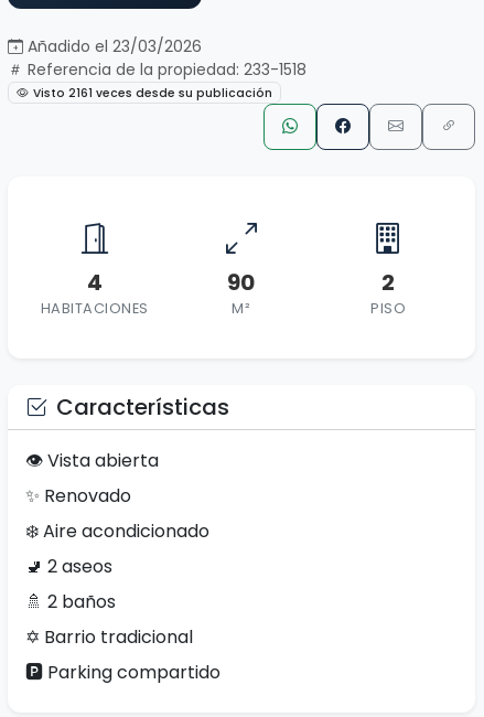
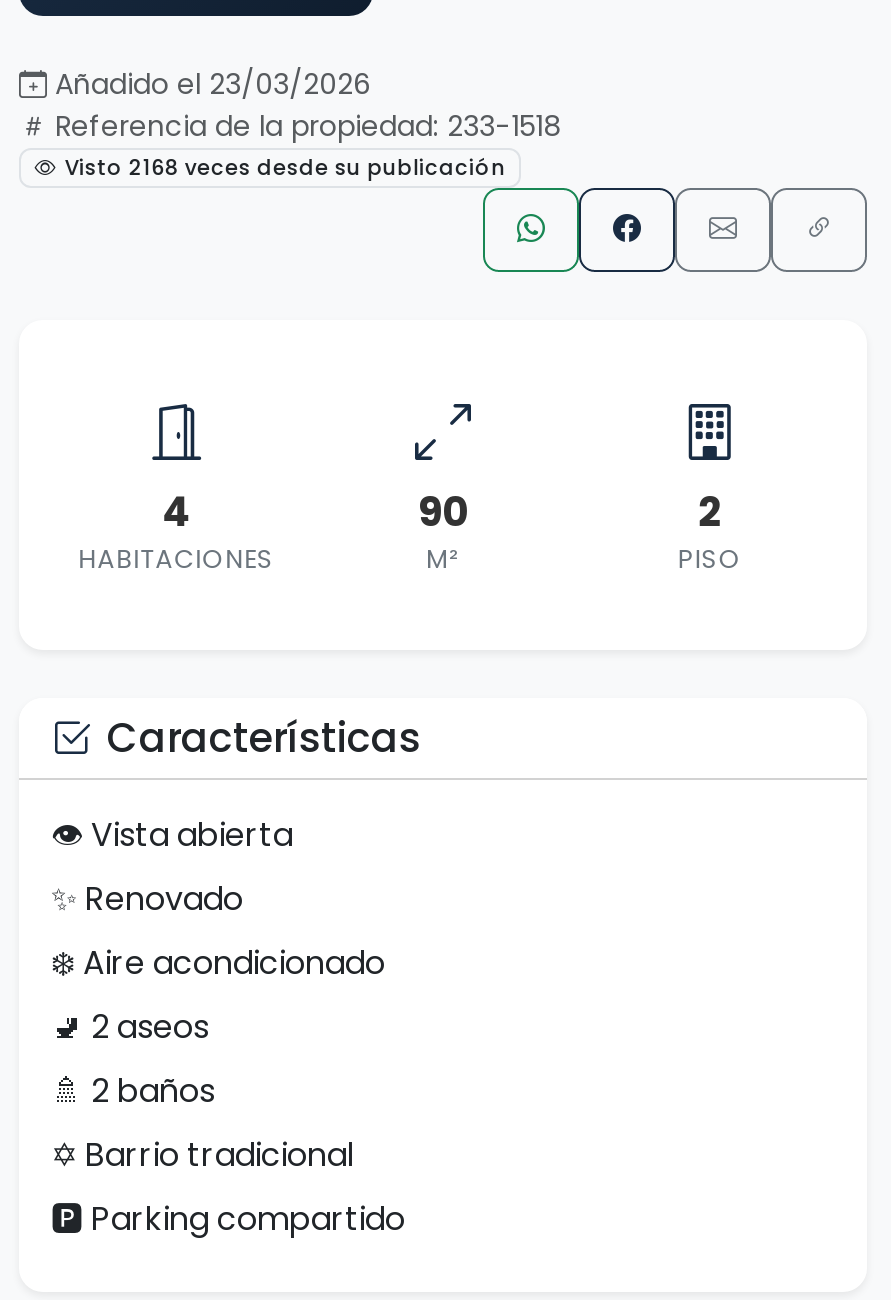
[33,84,272,101] Visto 2161 veces desde su publicación -> [65,153,505,183] Visto 2168 veces desde su publicación

